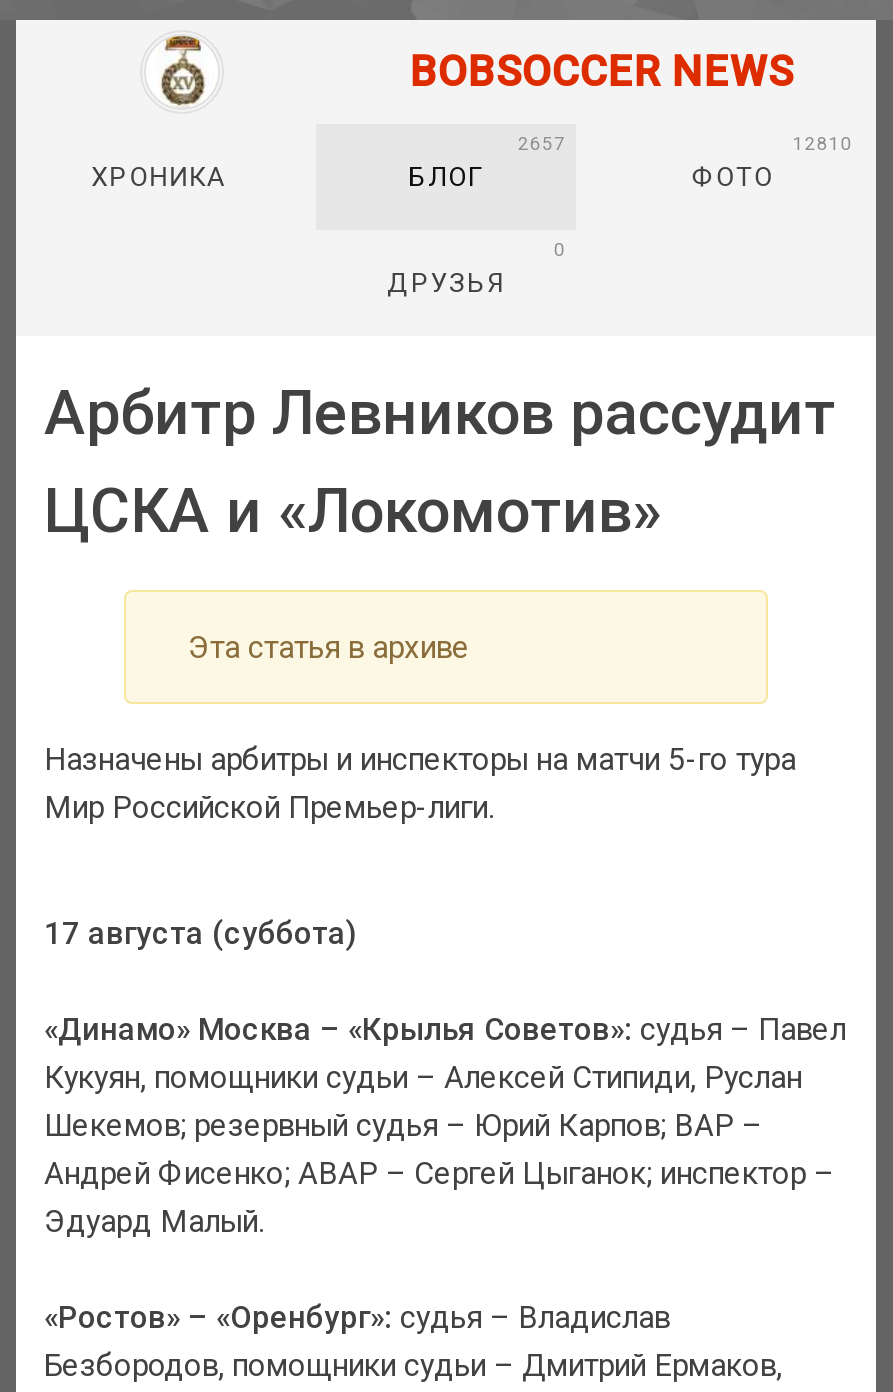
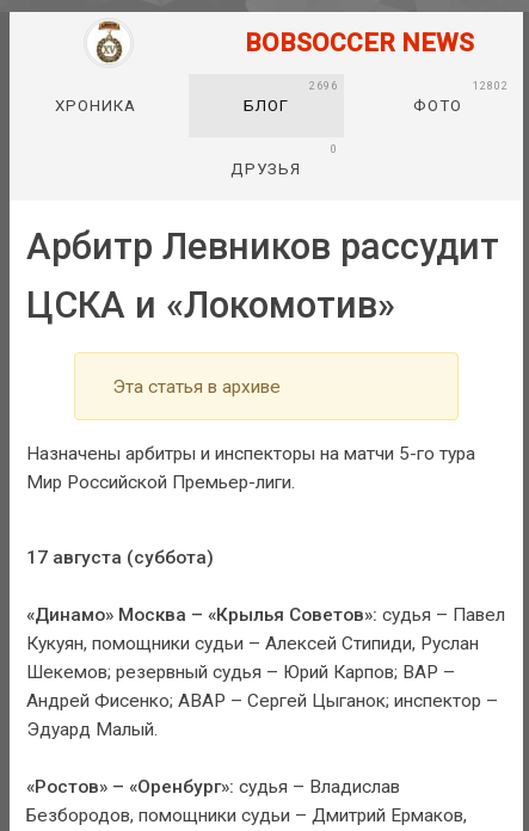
[518,131,566,153] 2657 -> [309,78,338,91] 2696
[792,131,852,153] 12810 -> [473,78,509,91] 12802

